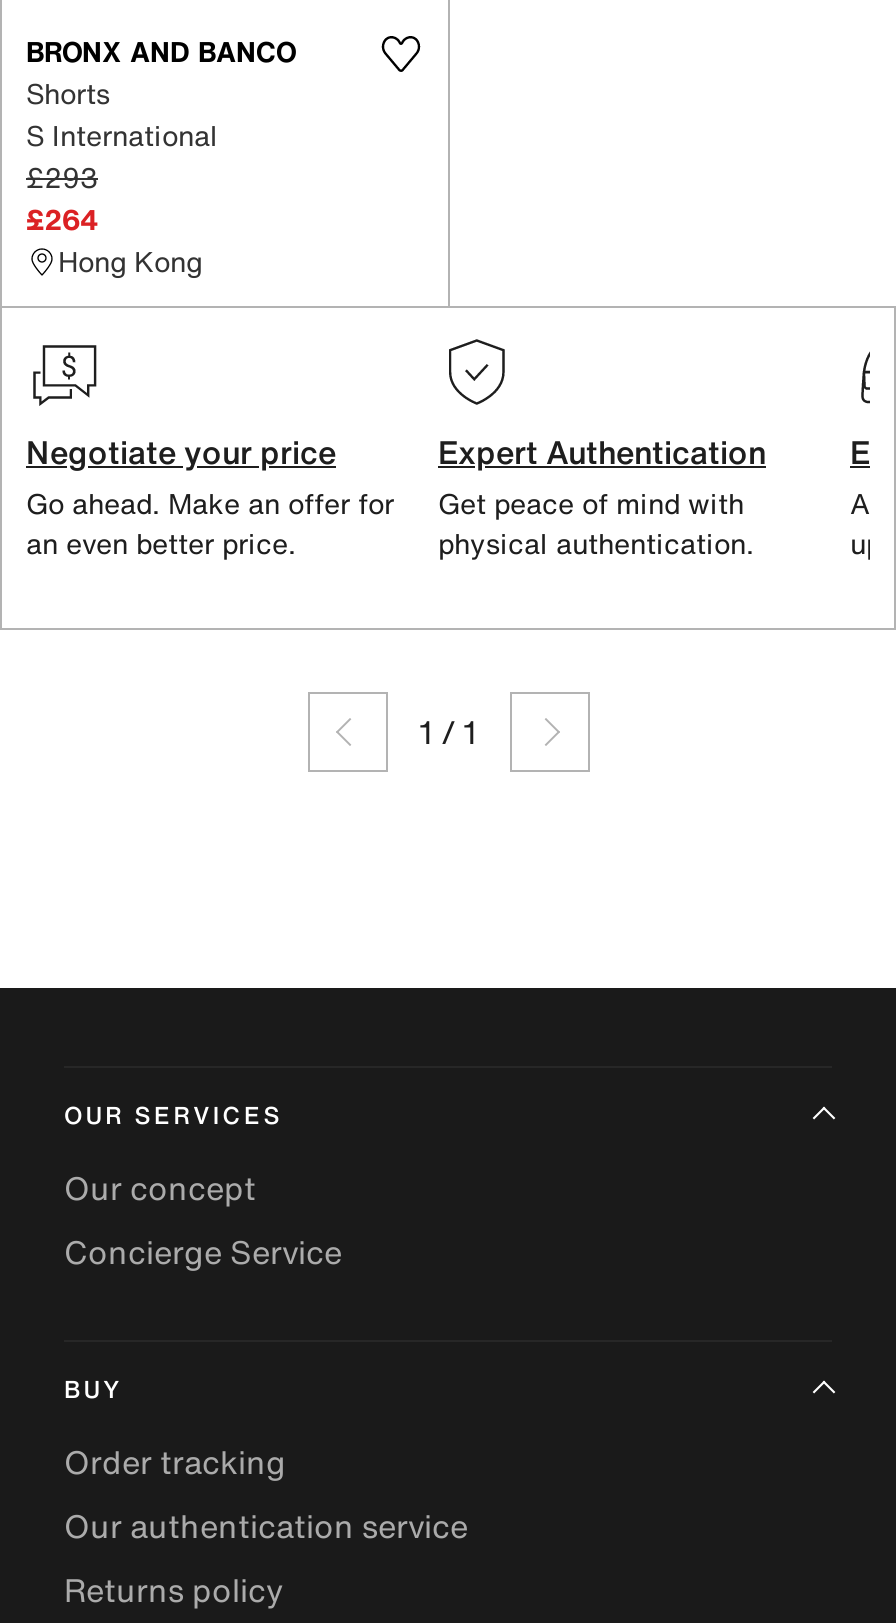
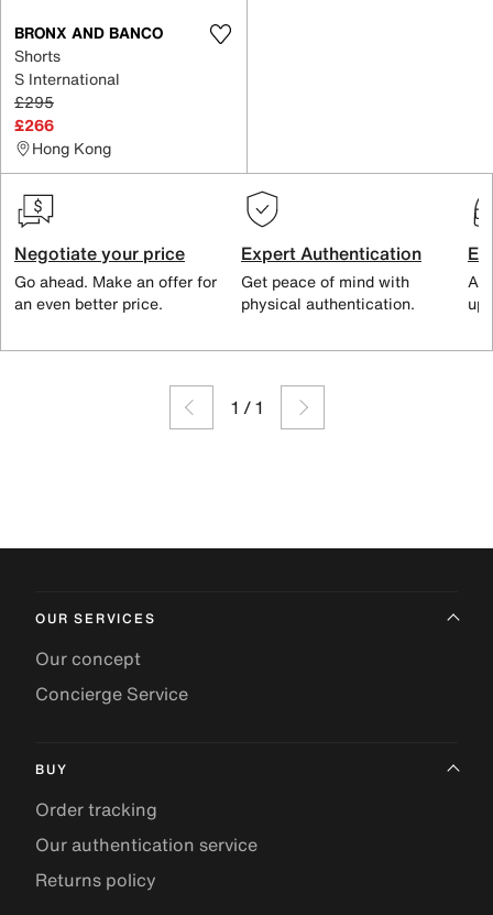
[26,156,98,198] £293 -> [14,90,54,113] £295
[26,198,98,240] £264 -> [14,113,54,137] £266

